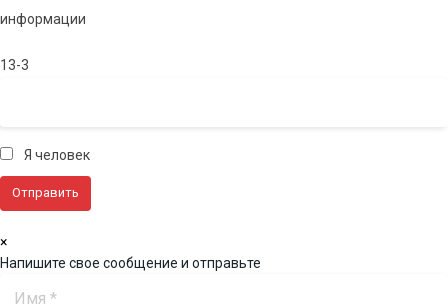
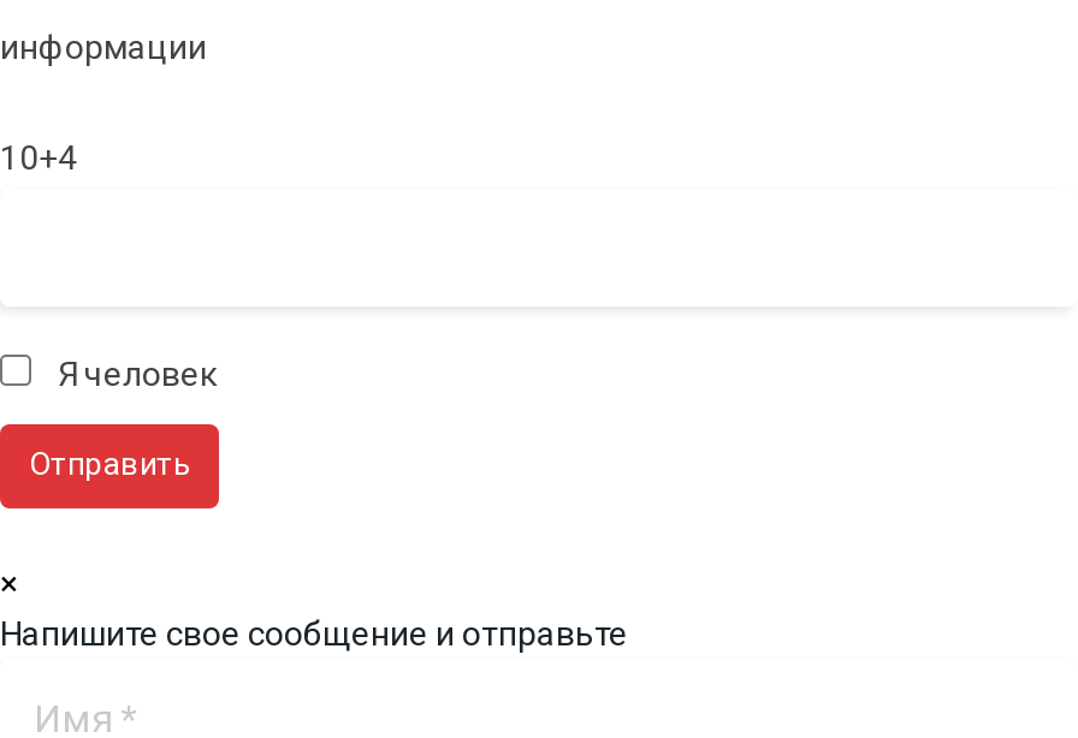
[0,56,29,72] 13-3 -> [0,137,77,175] 10+4

